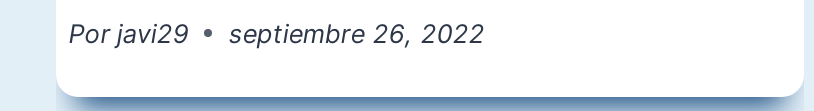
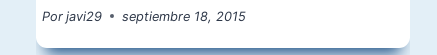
[68,19,485,49] Por javi29 septiembre 26, 2022 -> [42,9,246,24] Por javi29 septiembre 18, 2015

